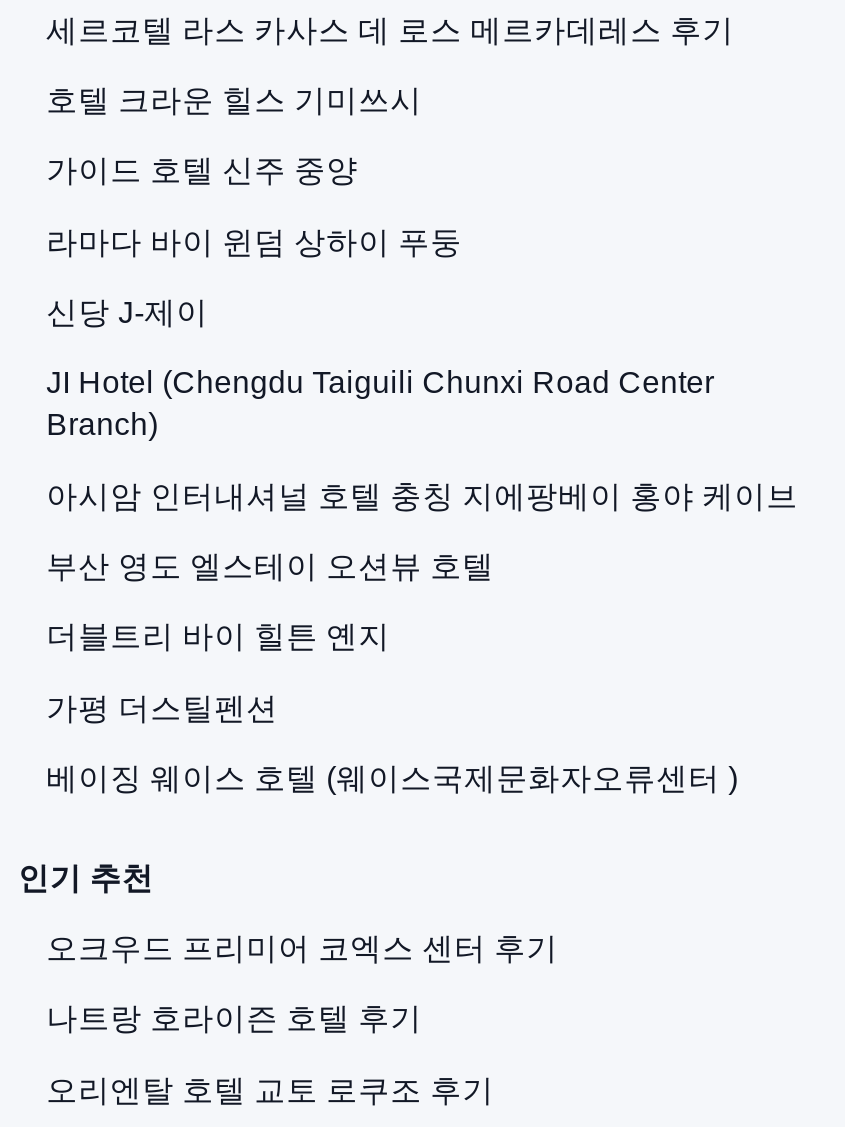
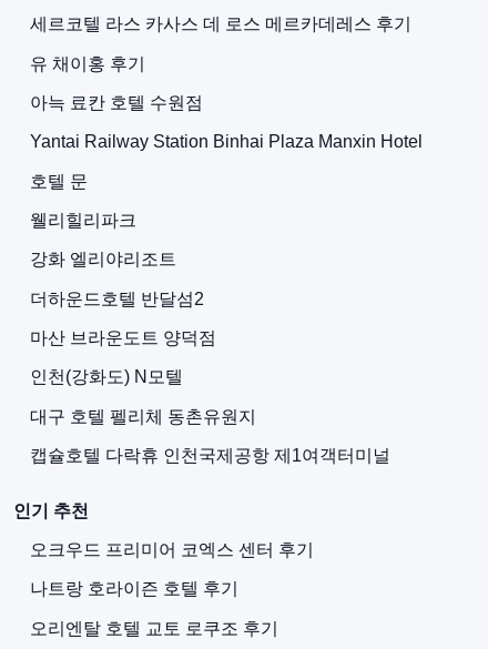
[46,83,798,795] 호텔 크라운 힐스 기미쓰시 | 가이드 호텔 신주 중양 | 라마다 바이 윈덤 상하이 푸둥 | 신당 J-제이 | JI Hotel (Chengdu Taiguili Chunxi Road Center | Branch) | 아시암 인터내셔널 호텔 충칭 지에팡베이 홍야 케이브 | 부산 영도 엘스테이 오션뷰 호텔 | 더블트리 바이 힐튼 옌지 | 가평 더스틸펜션 | 베이징 웨이스 호텔 (웨이스국제문화자오류센터 ) -> [30,54,422,465] 유 채이홍 후기 | 아늑 료칸 호텔 수원점 | Yantai Railway Station Binhai Plaza Manxin Hotel | 호텔 문 | 웰리힐리파크 | 강화 엘리야리조트 | 더하운드호텔 반달섬2 | 마산 브라운도트 양덕점 | 인천(강화도) N모텔 | 대구 호텔 펠리체 동촌유원지 | 캡슐호텔 다락휴 인천국제공항 제1여객터미널

